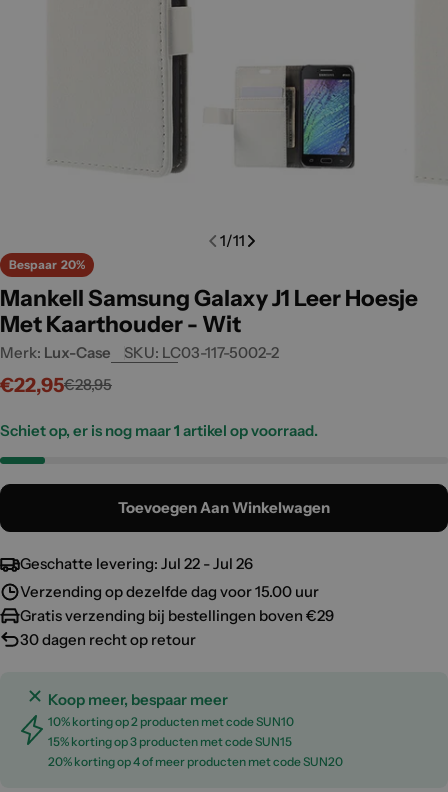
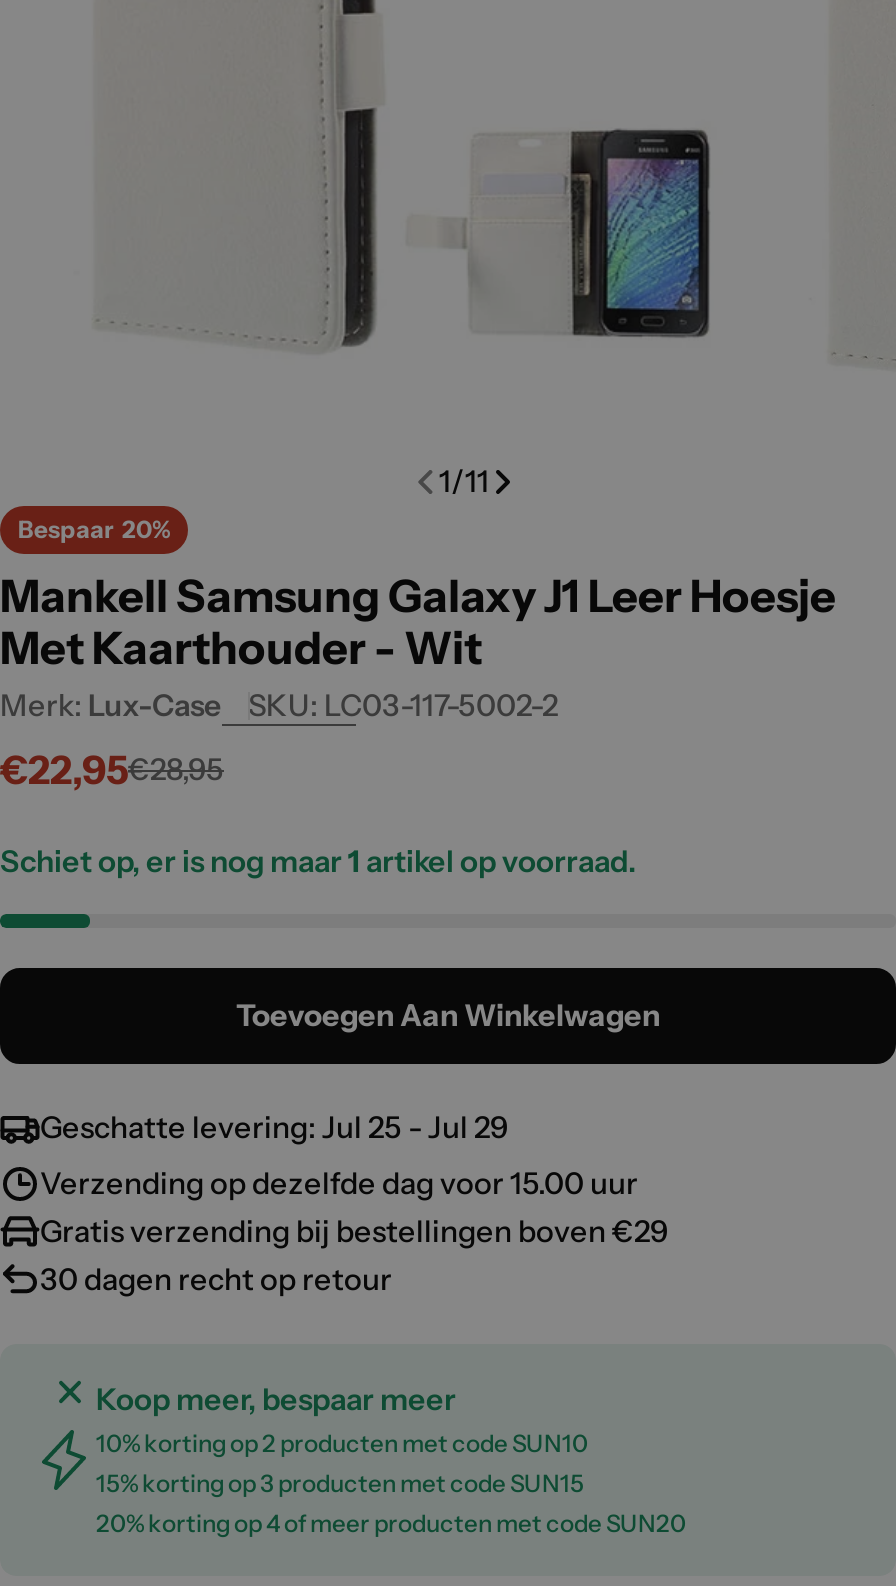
[20,554,253,573] Geschatte levering: Jul 22 - Jul 26 -> [40,1108,508,1146] Geschatte levering: Jul 25 - Jul 29

